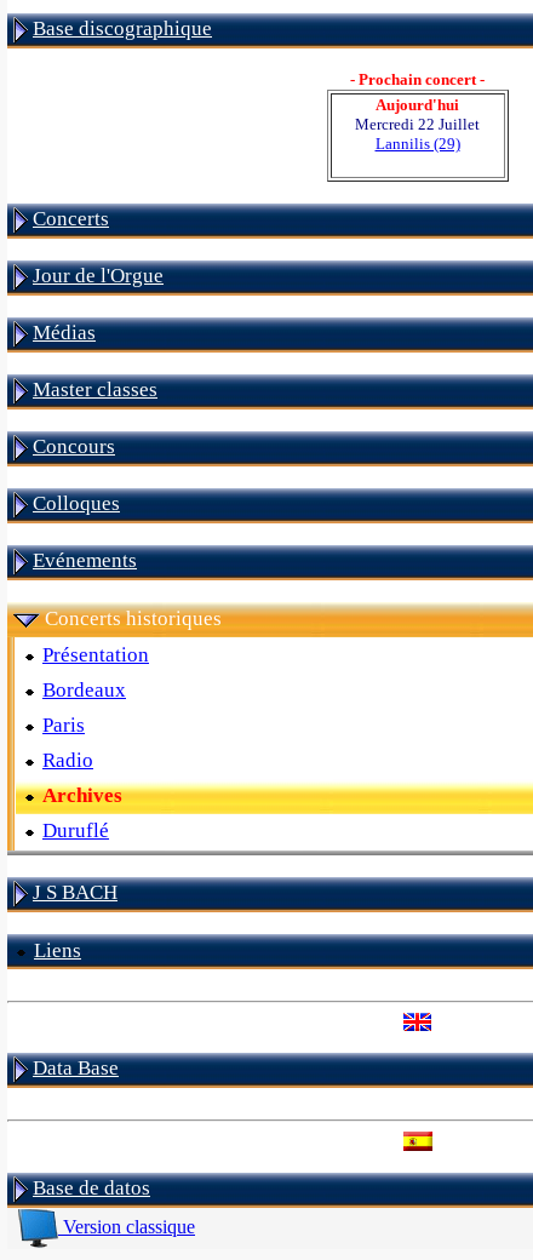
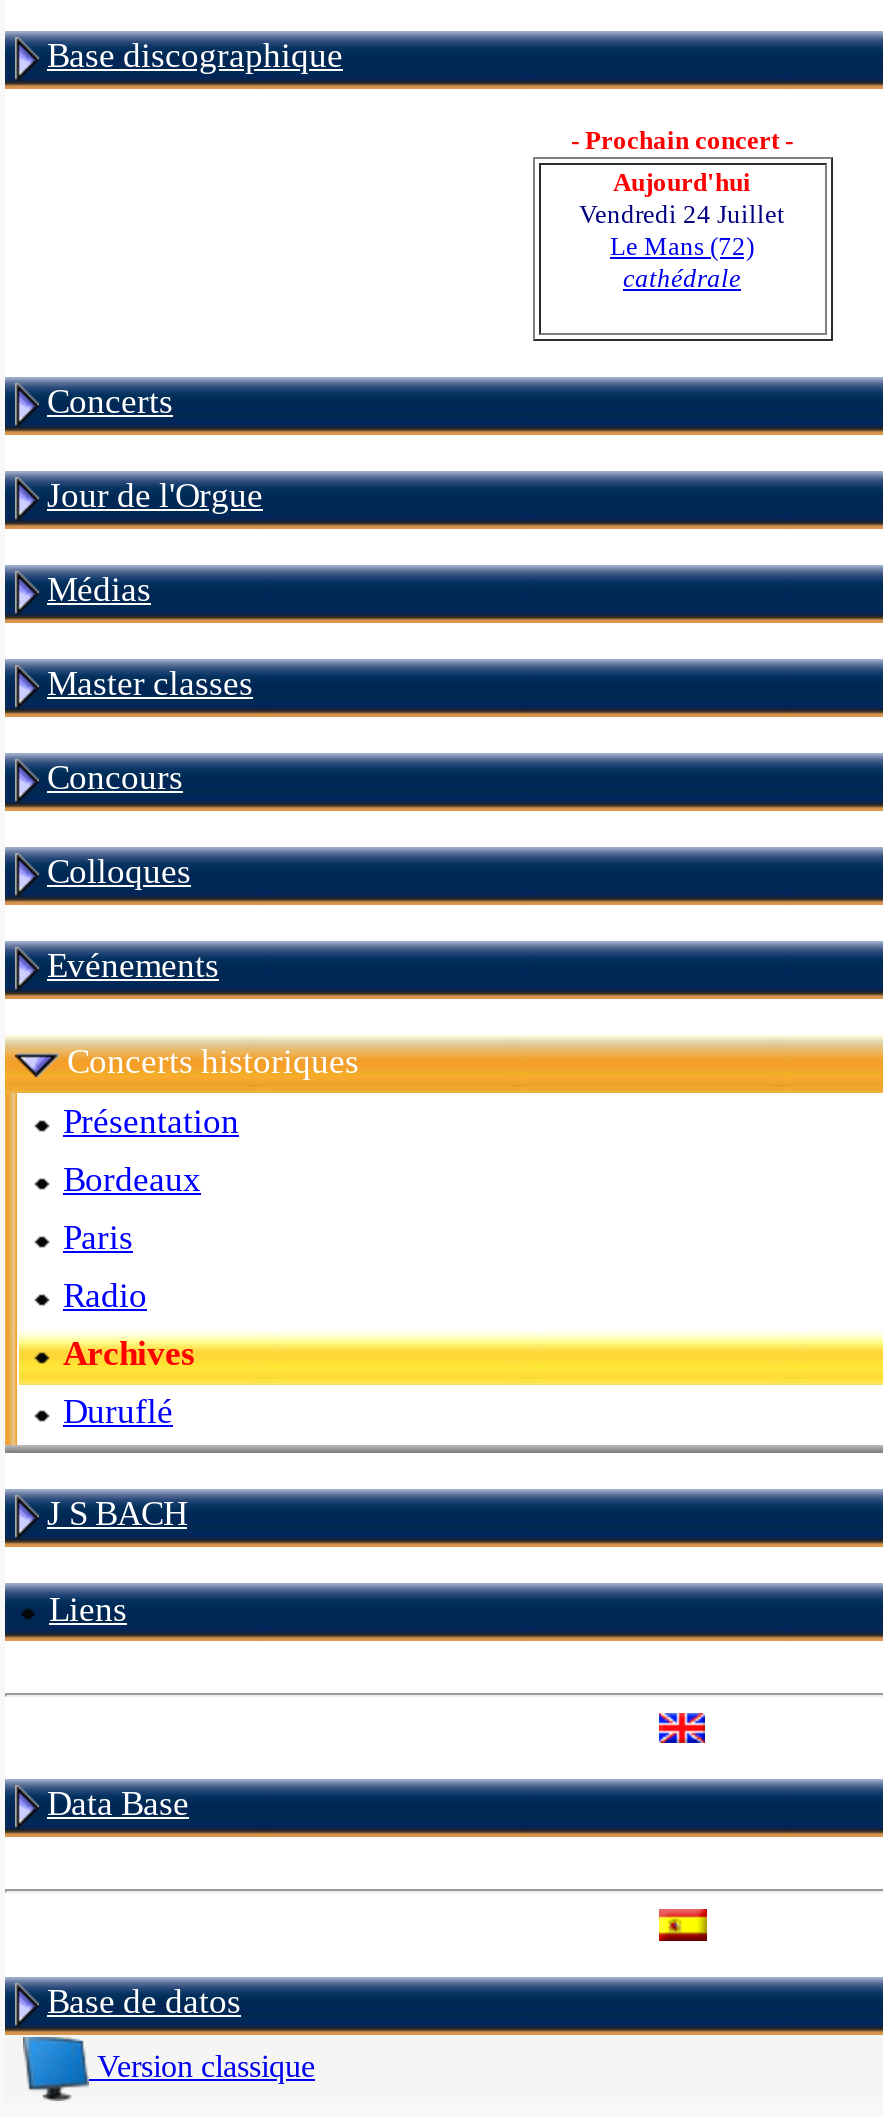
[355,115,480,153] Mercredi 22 Juillet | Lannilis (29) -> [579,199,785,293] Vendredi 24 Juillet | Le Mans (72) | cathédrale

